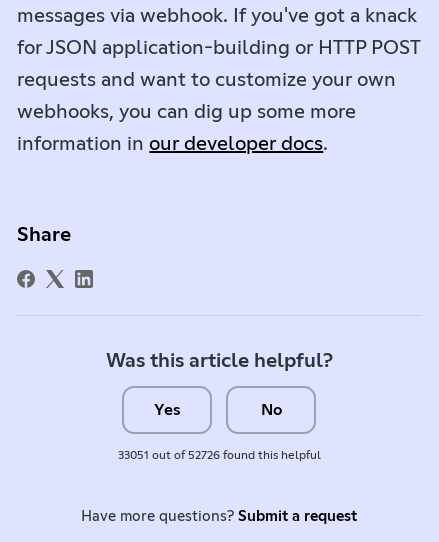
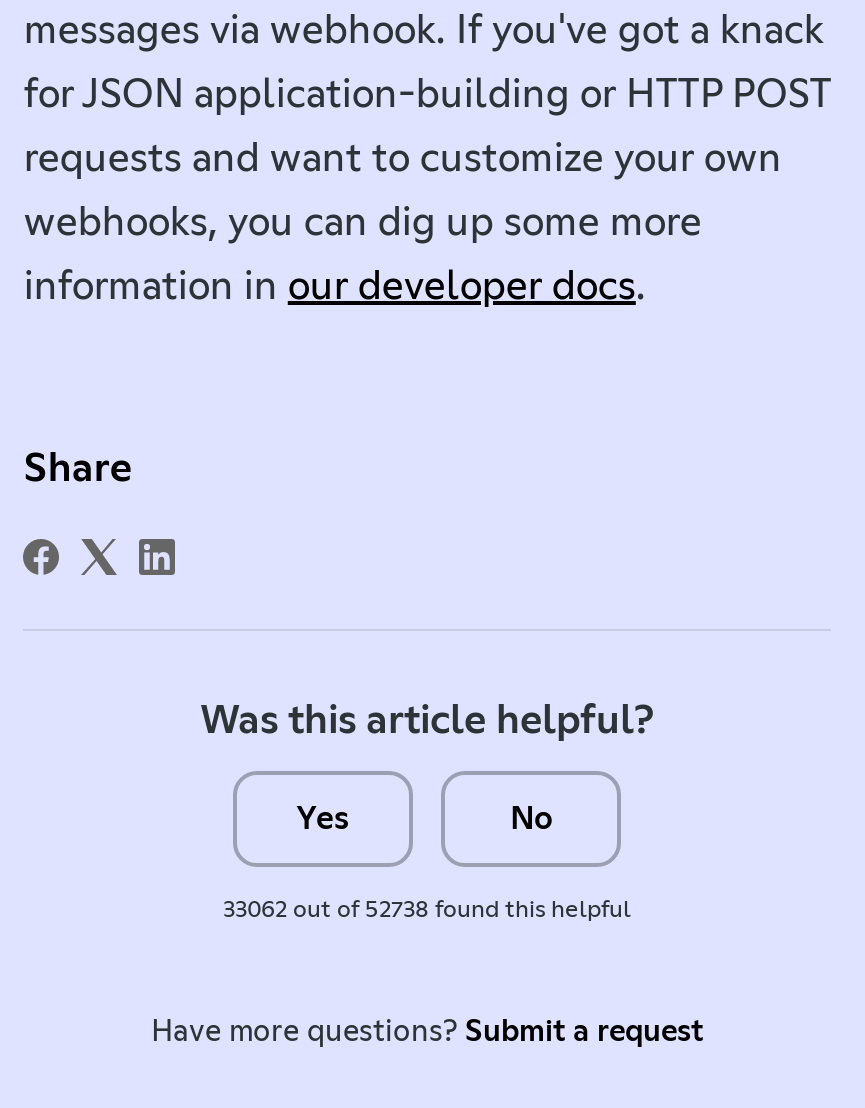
[117,450,320,462] 33051 out of 52726 found this helpful -> [223,899,631,923] 33062 out of 52738 found this helpful

